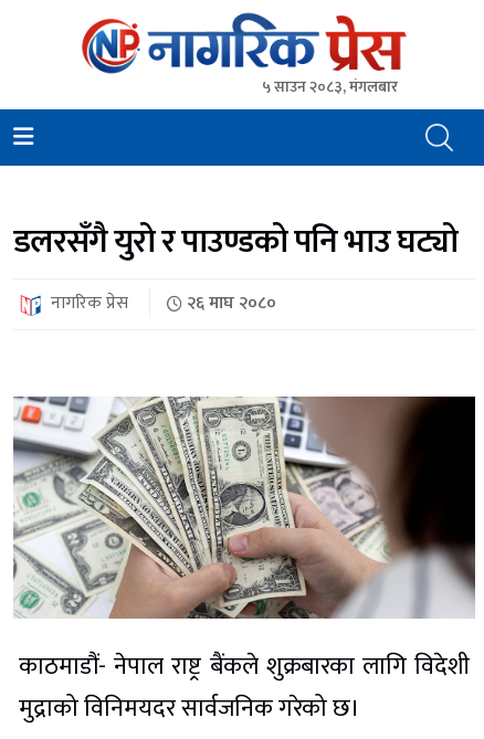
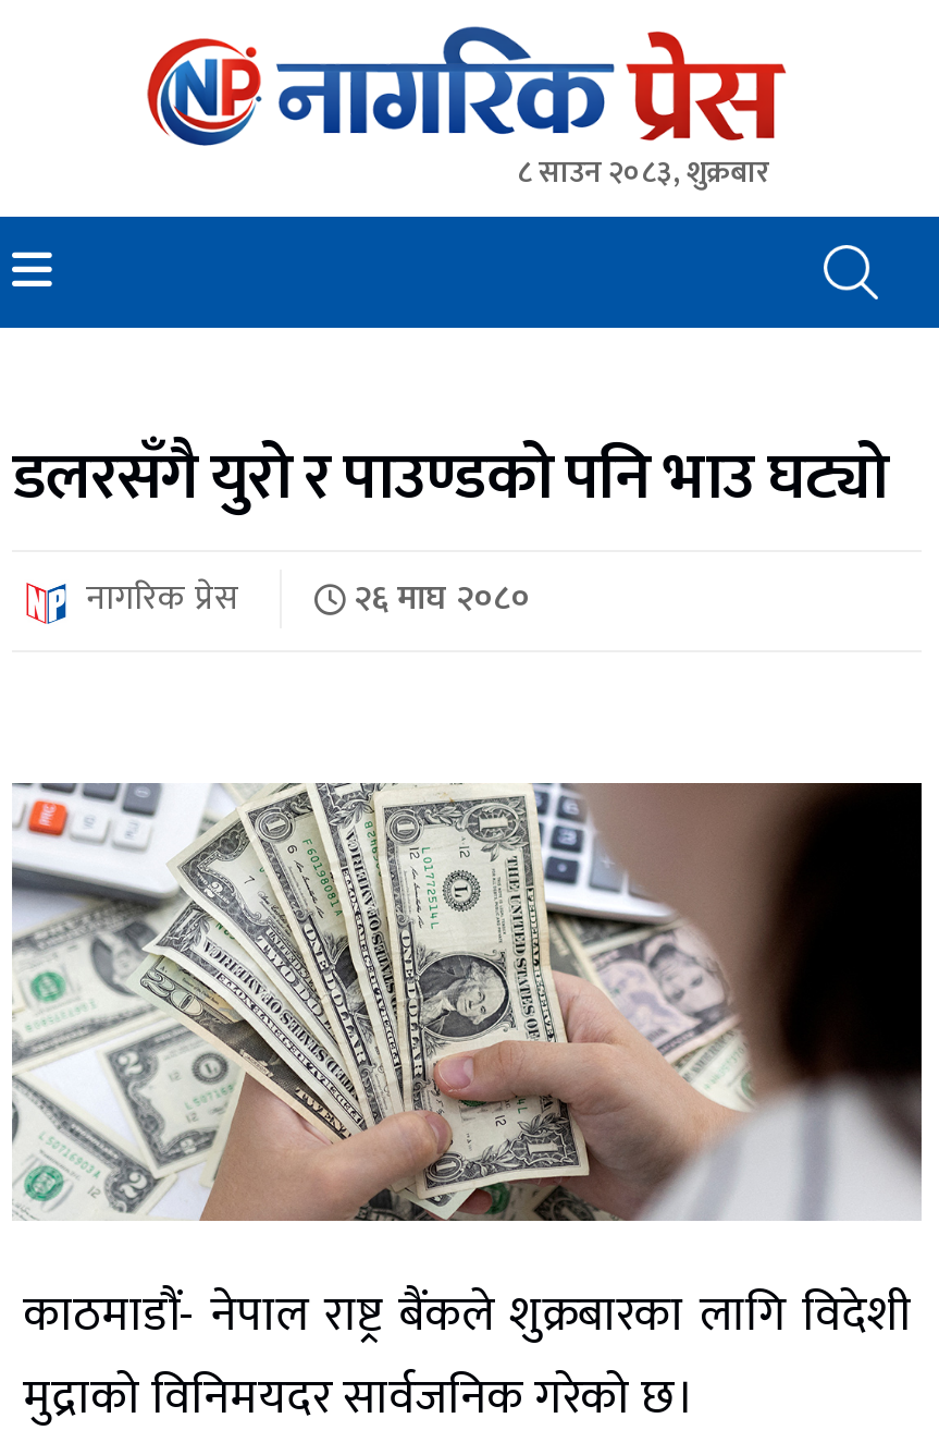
[262,74,398,100] ५ साउन २०८३, मंगलबार -> [517,148,769,198] ८ साउन २०८३, शुक्रबार

